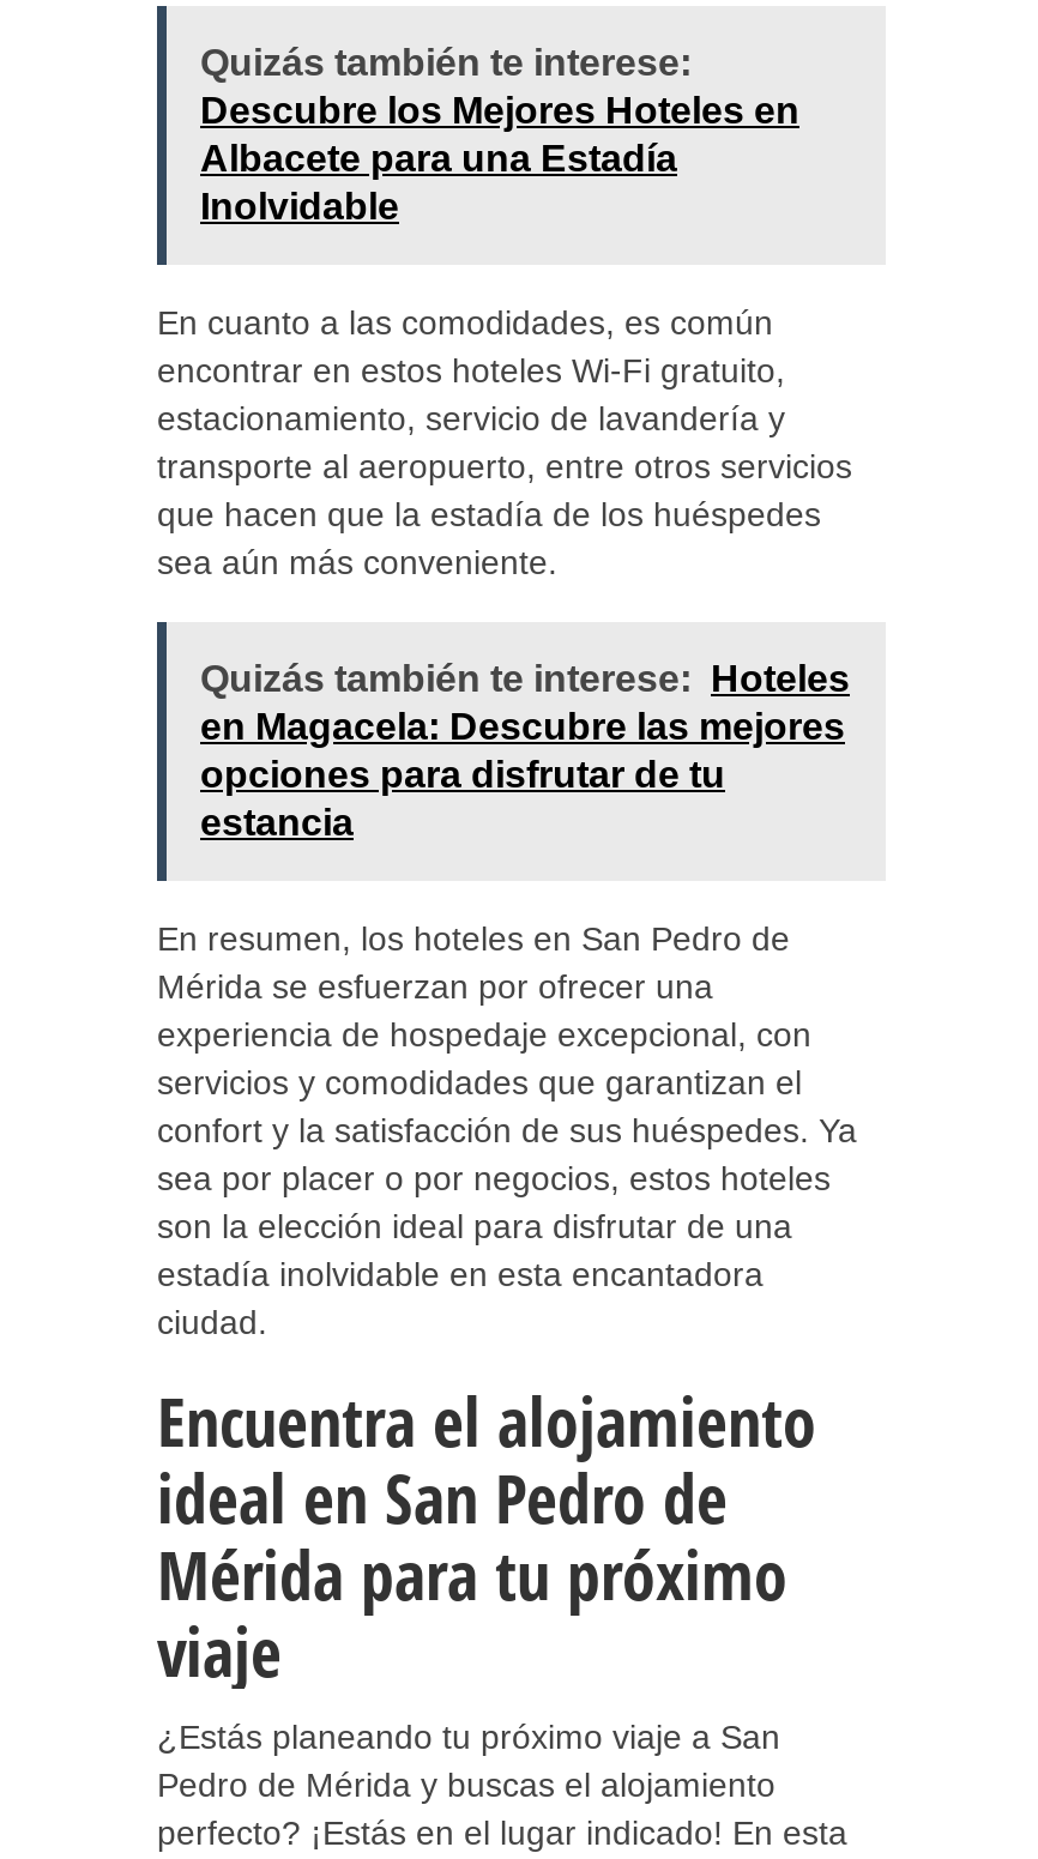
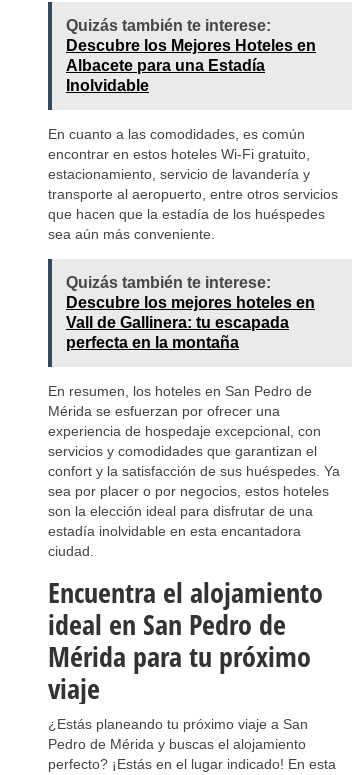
[200,658,850,843] Quizás también te interese: Hoteles | en Magacela: Descubre las mejores | opciones para disfrutar de tu | estancia -> [66,274,315,351] Quizás también te interese: | Descubre los mejores hoteles en | Vall de Gallinera: tu escapada | perfecta en la montaña

